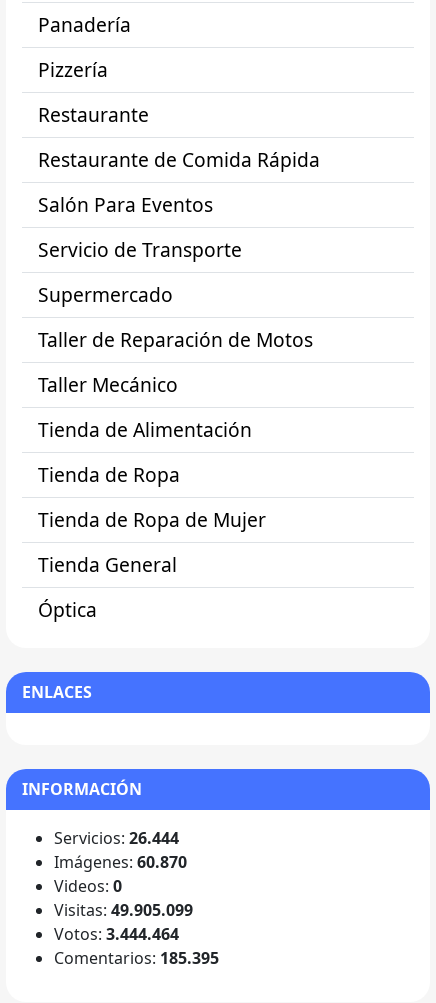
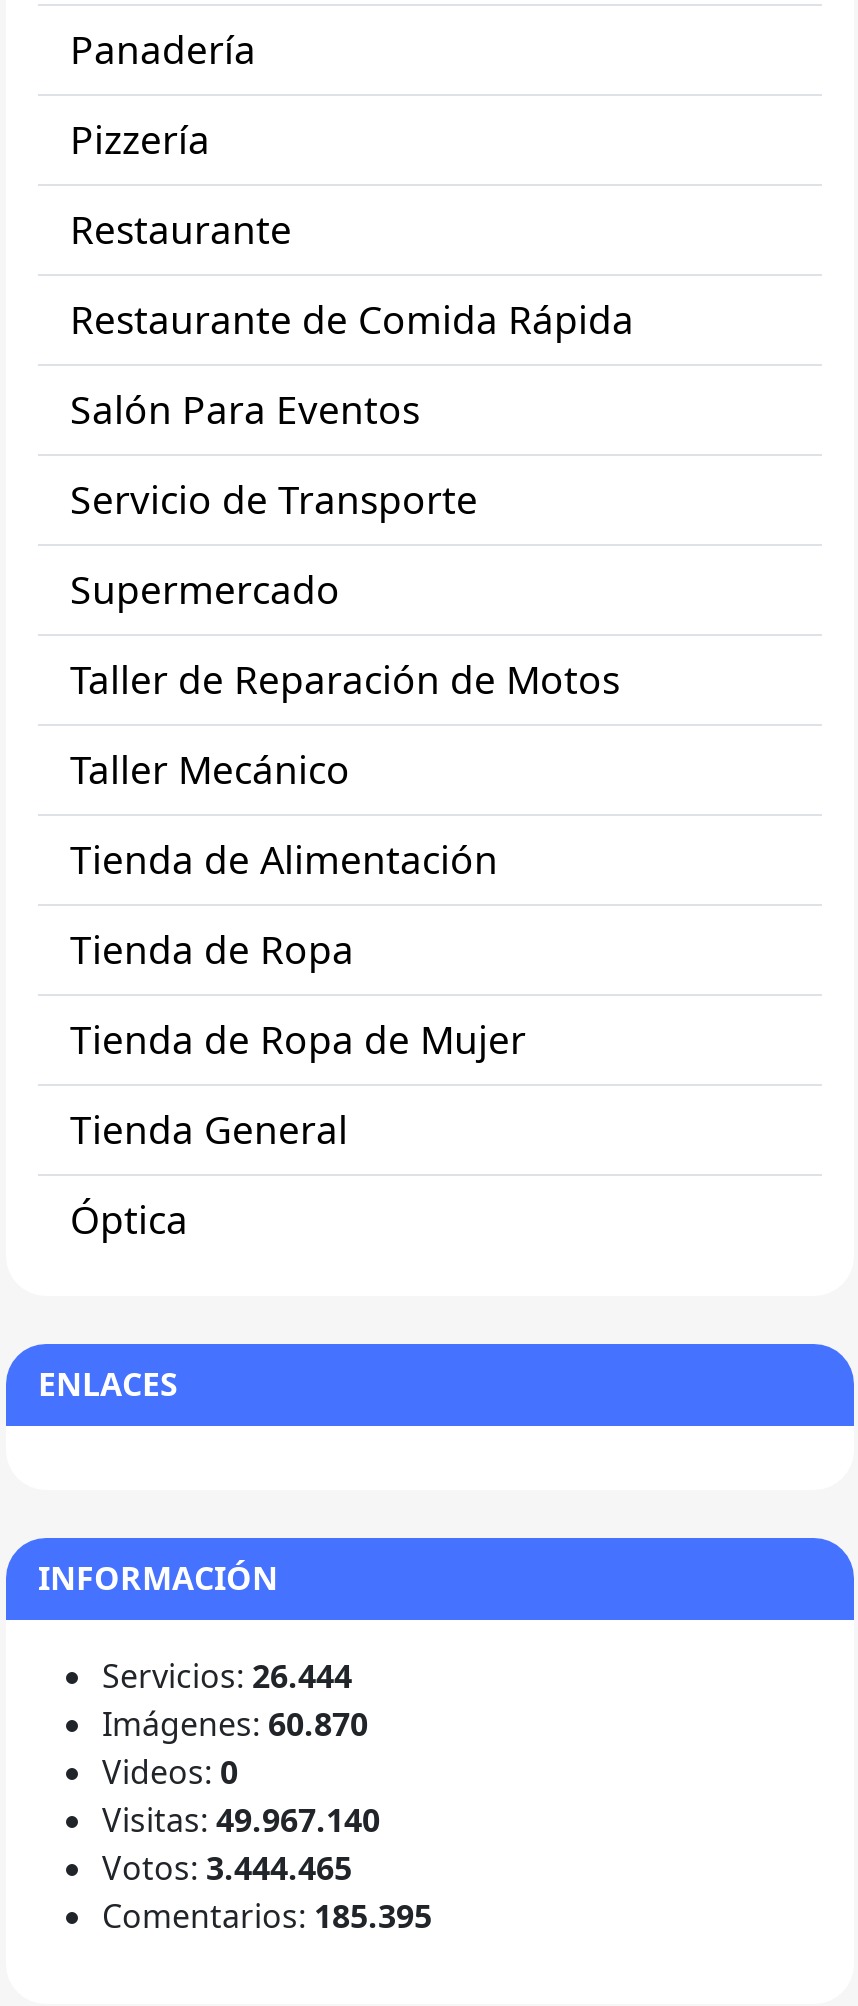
[54,899,193,921] Visitas: 49.905.099 -> [102,1798,380,1842] Visitas: 49.967.140
[54,923,179,945] Votos: 3.444.464 -> [102,1846,352,1890] Votos: 3.444.465

